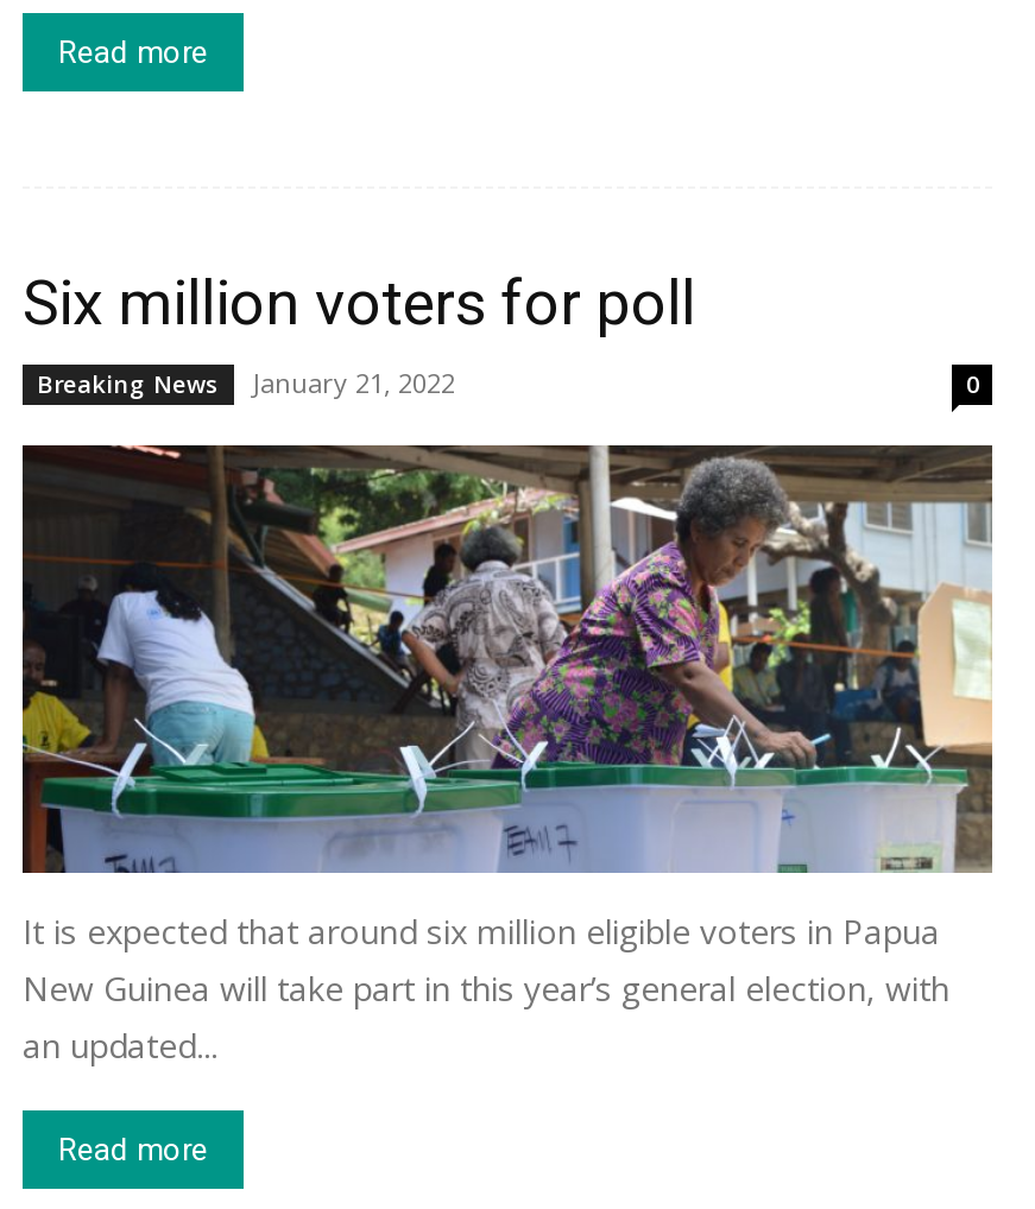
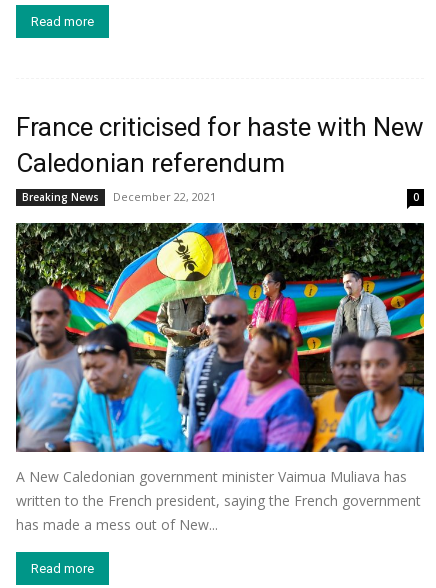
[23,268,695,339] Six million voters for poll -> [16,112,424,178] France criticised for haste with New | Caledonian referendum
[37,365,455,401] Breaking News January 21, 2022 -> [22,189,216,204] Breaking News December 22, 2021
[20,442,995,1066] [image] | It is expected that around six million eligible voters in Papua | New Guinea will take part in this year’s general election, with | an updated... -> [16,222,425,534] [image] | A New Caledonian government minister Vaimua Muliava has | written to the French president, saying the French government | has made a mess out of New...

